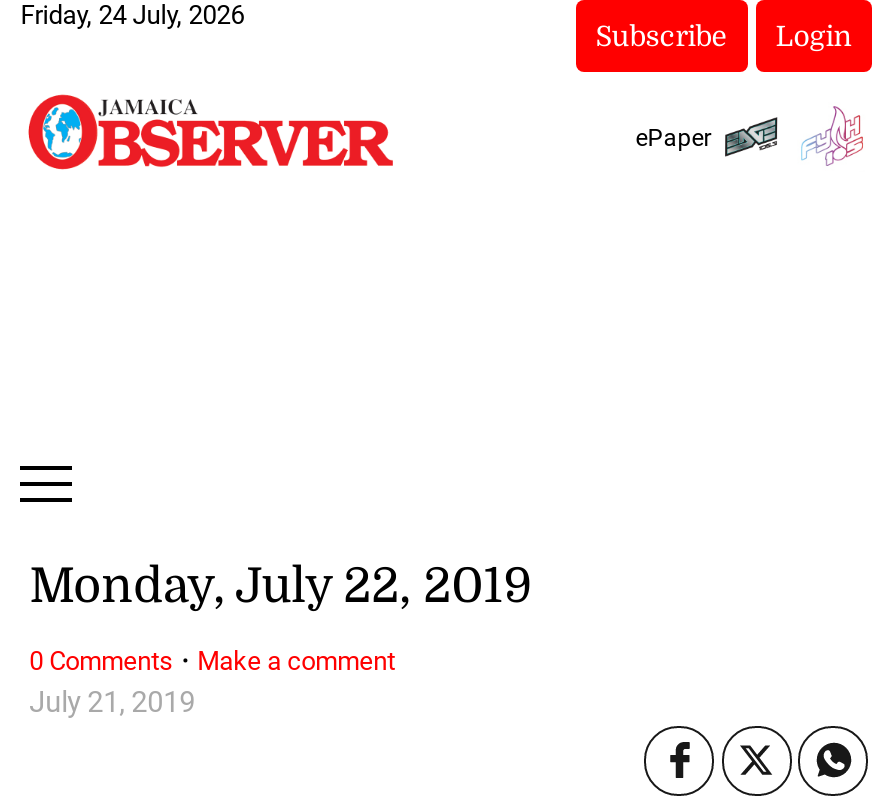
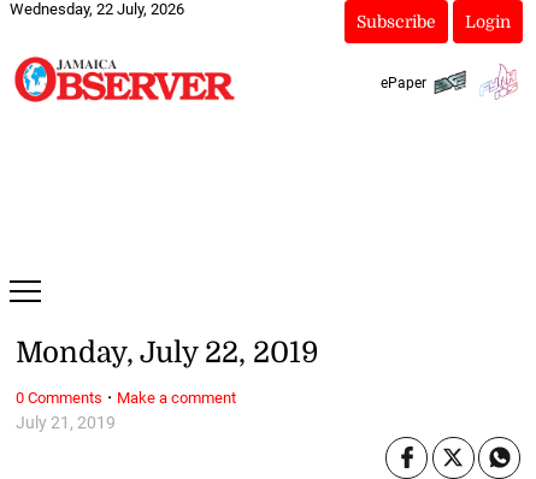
[20,0,244,30] Friday, 24 July, 2026 -> [10,0,185,18] Wednesday, 22 July, 2026

